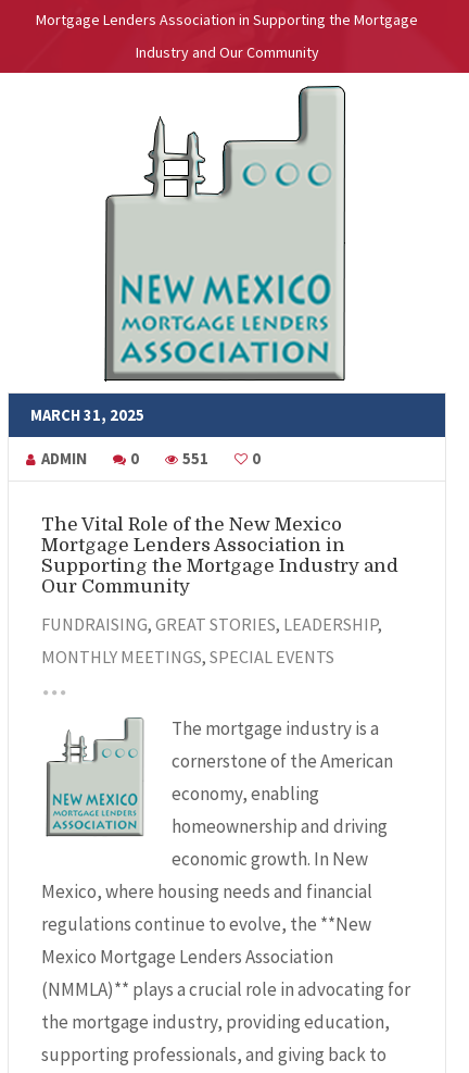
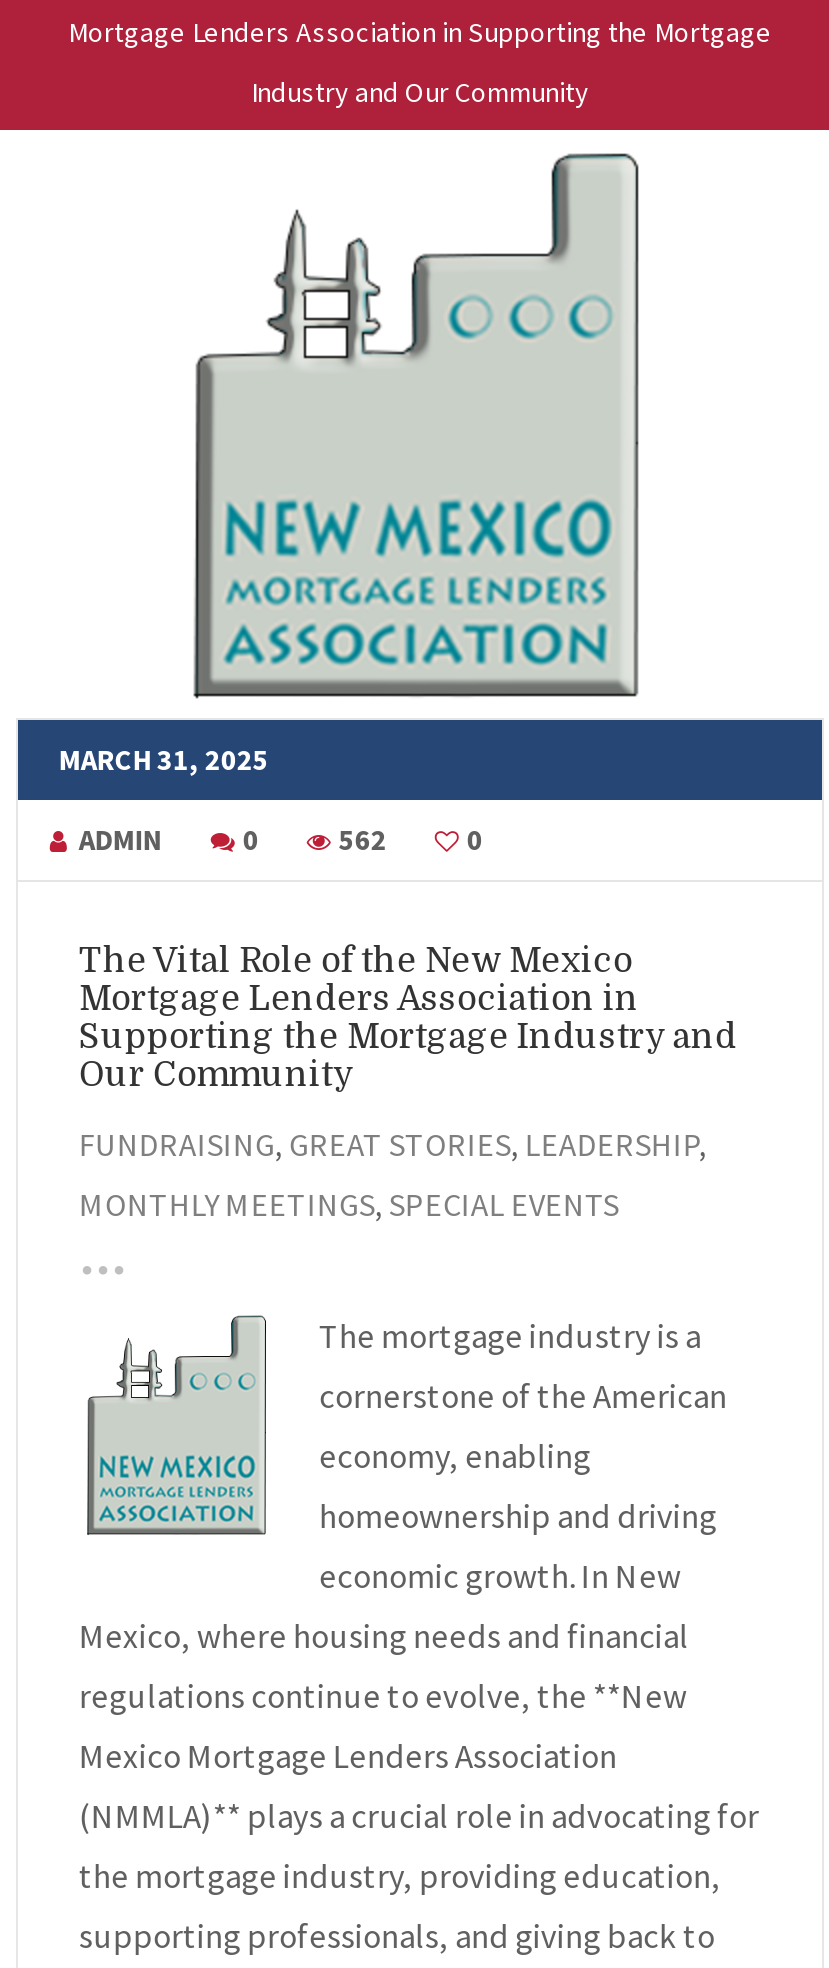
[183,449,209,469] 551 -> [339,822,387,858] 562

